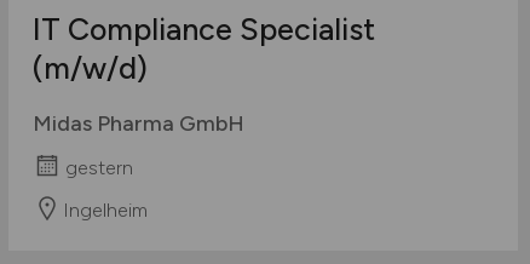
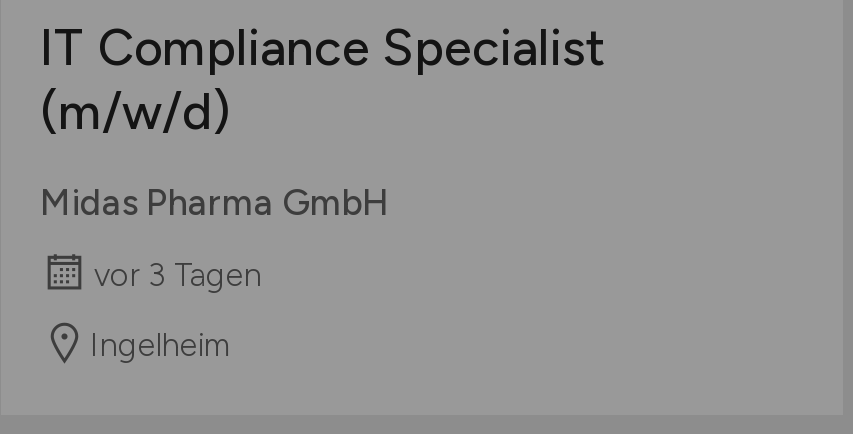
[65,156,132,179] gestern -> [94,257,262,295] vor 3 Tagen

